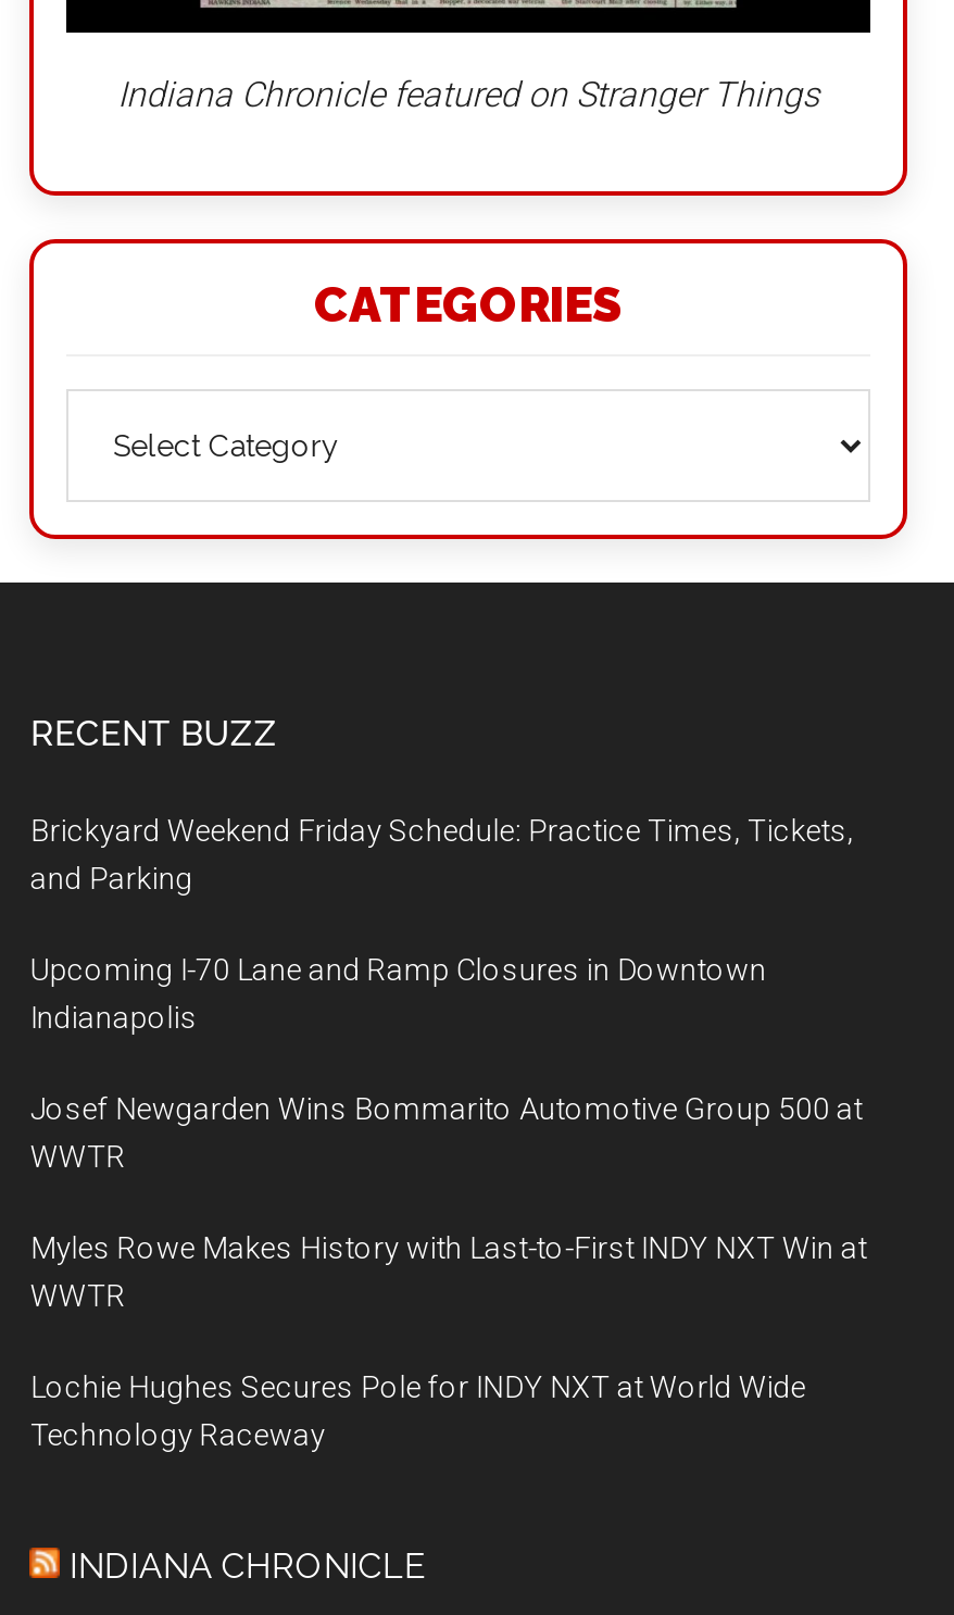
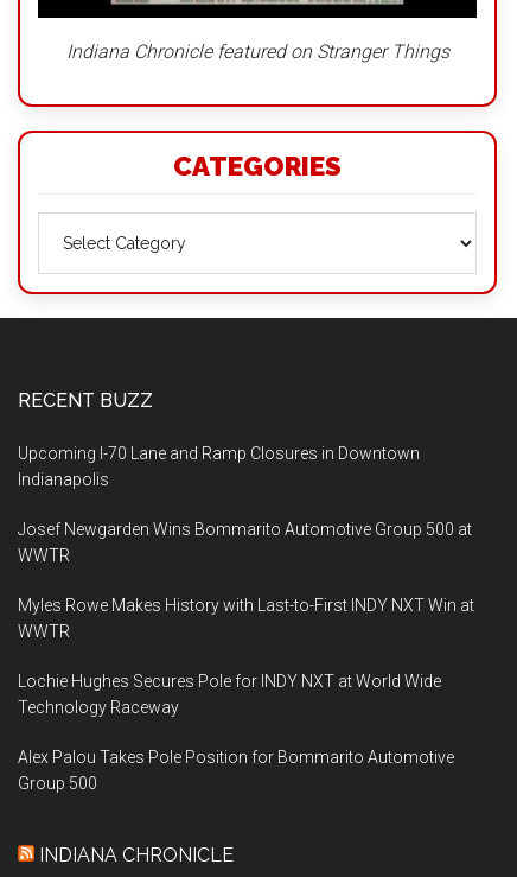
[30,813,854,895] Brickyard Weekend Friday Schedule: Practice Times, Tickets, | and Parking -> none
moved [30,952,867,1452] -> [18,444,475,717]: Upcoming I-70 Lane and Ramp Closures in Downtown | Indianapolis | Josef Newgarden Wins Bommarito Automotive Group 500 at | WWTR | Myles Rowe Makes History with Last-to-First INDY NXT Win at | WWTR | Lochie Hughes Secures Pole for INDY NXT at World Wide | Technology Raceway
none -> [18,748,455,793] Alex Palou Takes Pole Position for Bommarito Automotive | Group 500

